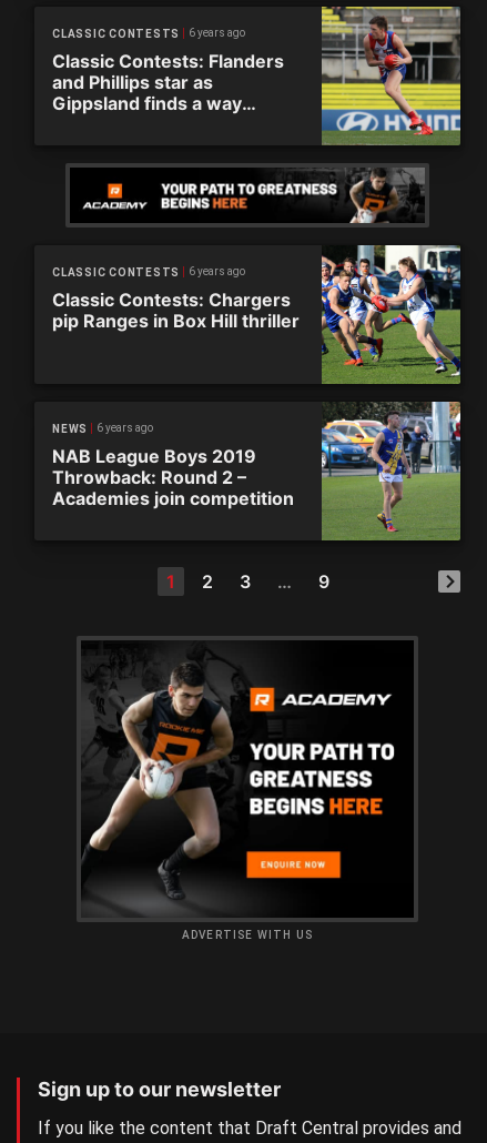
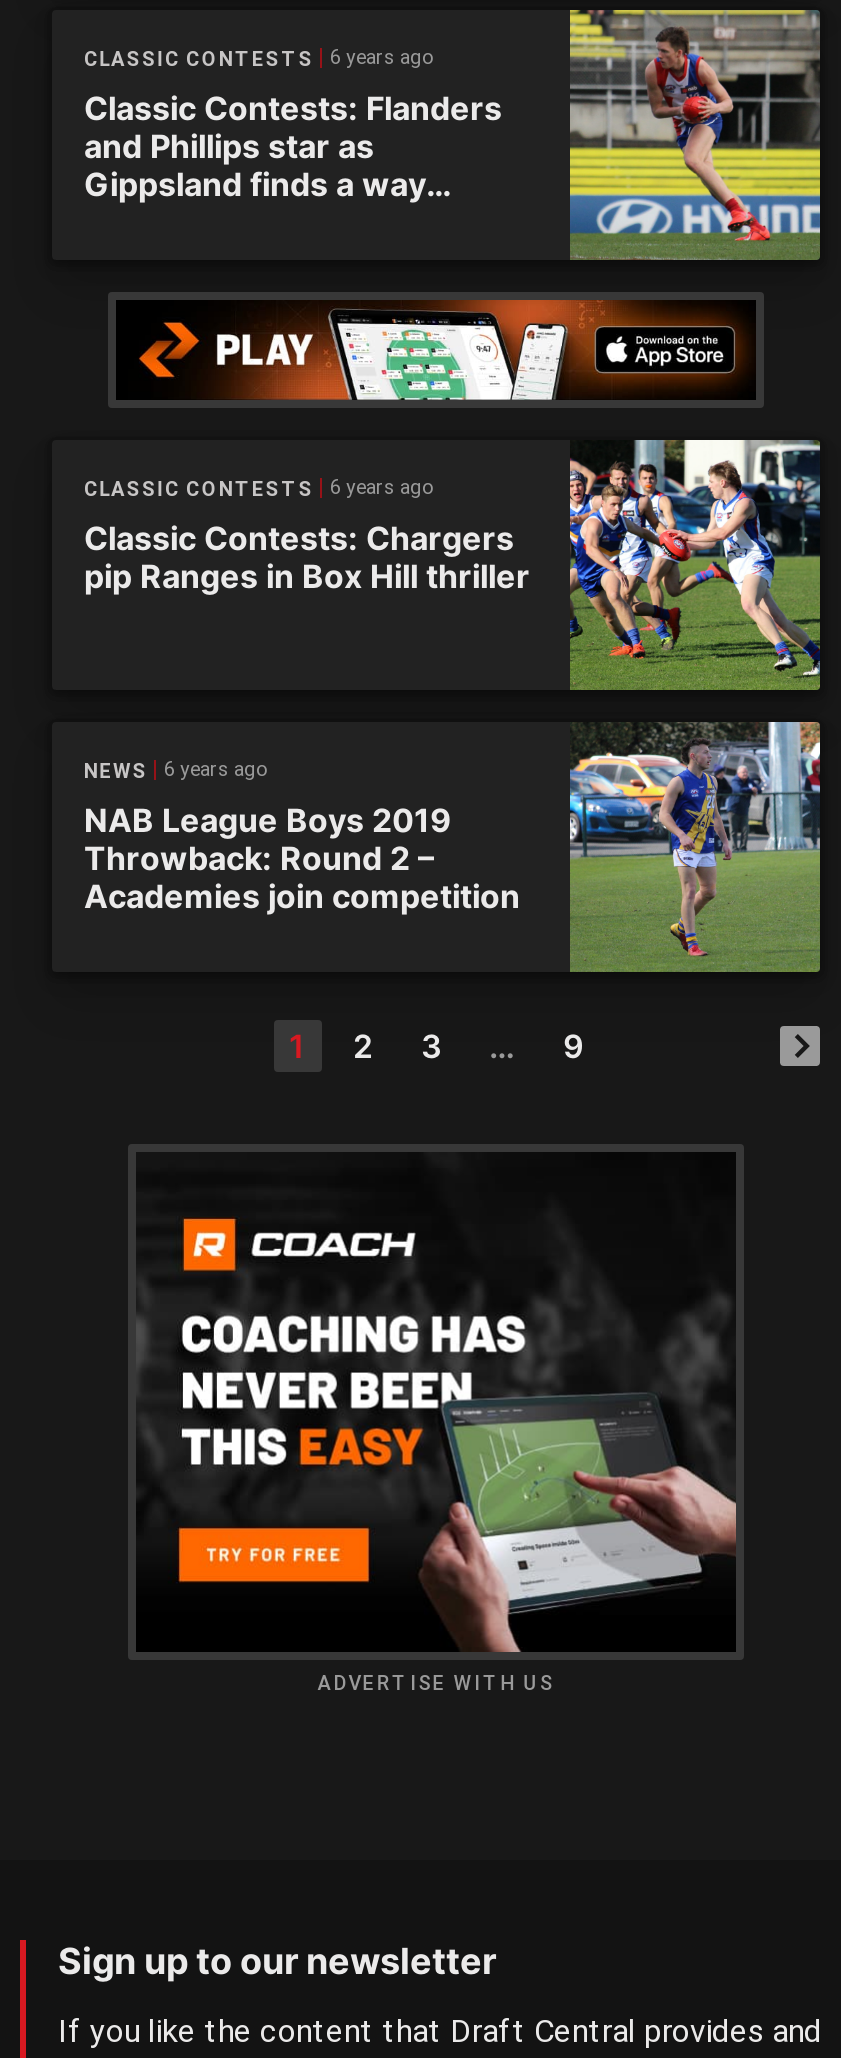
[82,168,425,224] [image] -> [138,298,756,402] [image]
[82,661,414,918] [image] -> [138,1194,738,1654] [image]

